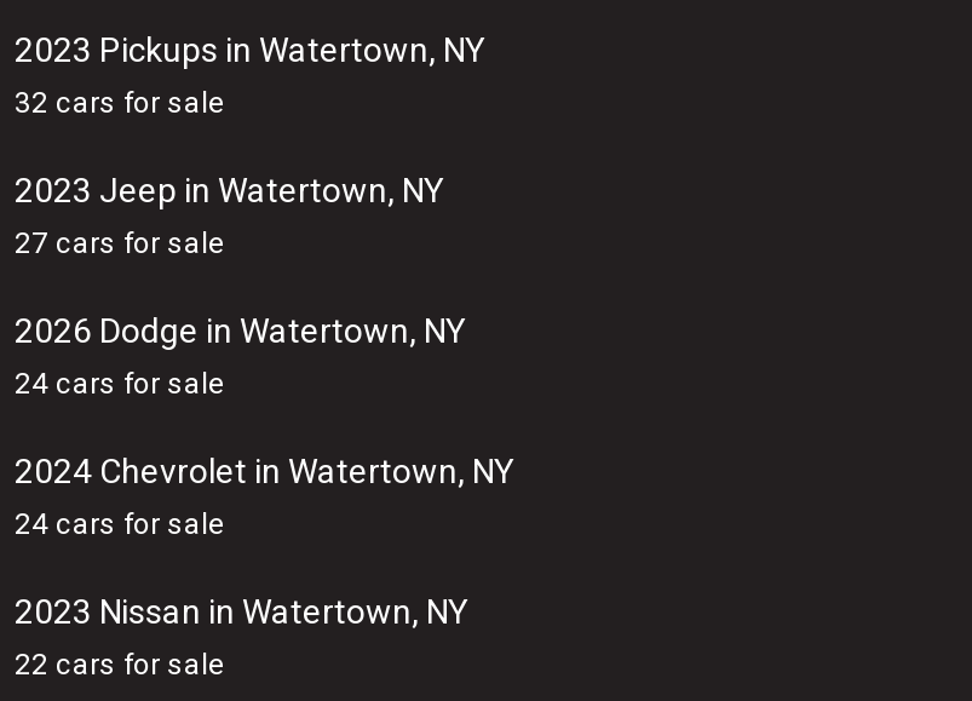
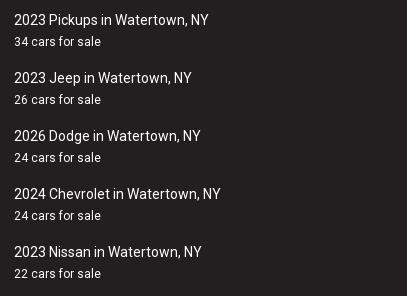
[15,86,225,120] 32 cars for sale -> [14,35,101,49] 34 cars for sale
[15,226,225,260] 27 cars for sale -> [14,93,101,107] 26 cars for sale

